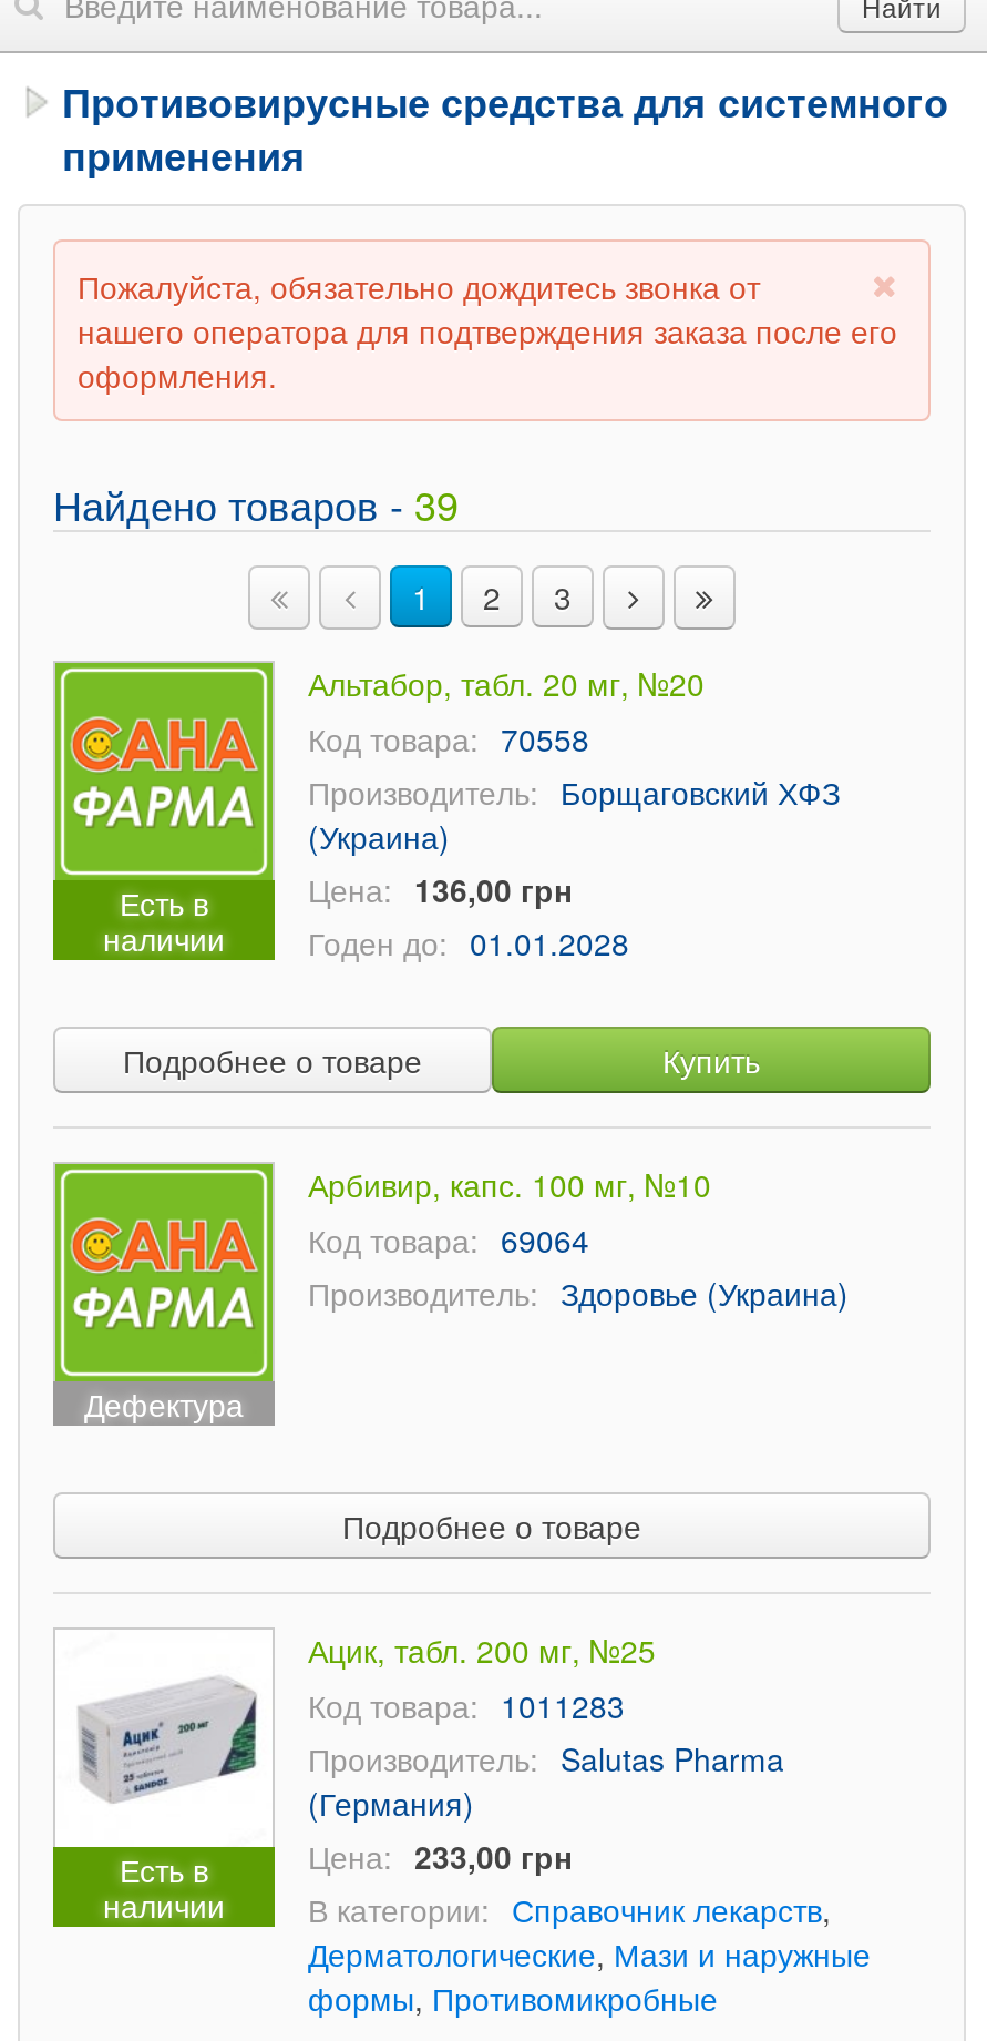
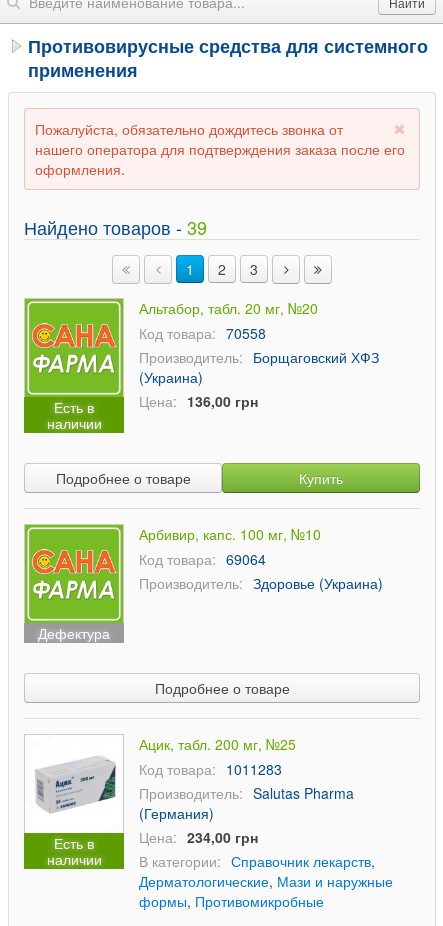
[308,920,629,965] Годен до: 01.01.2028 -> none
[308,1834,572,1878] Цена: 233,00 грн -> [139,827,258,847] Цена: 234,00 грн

